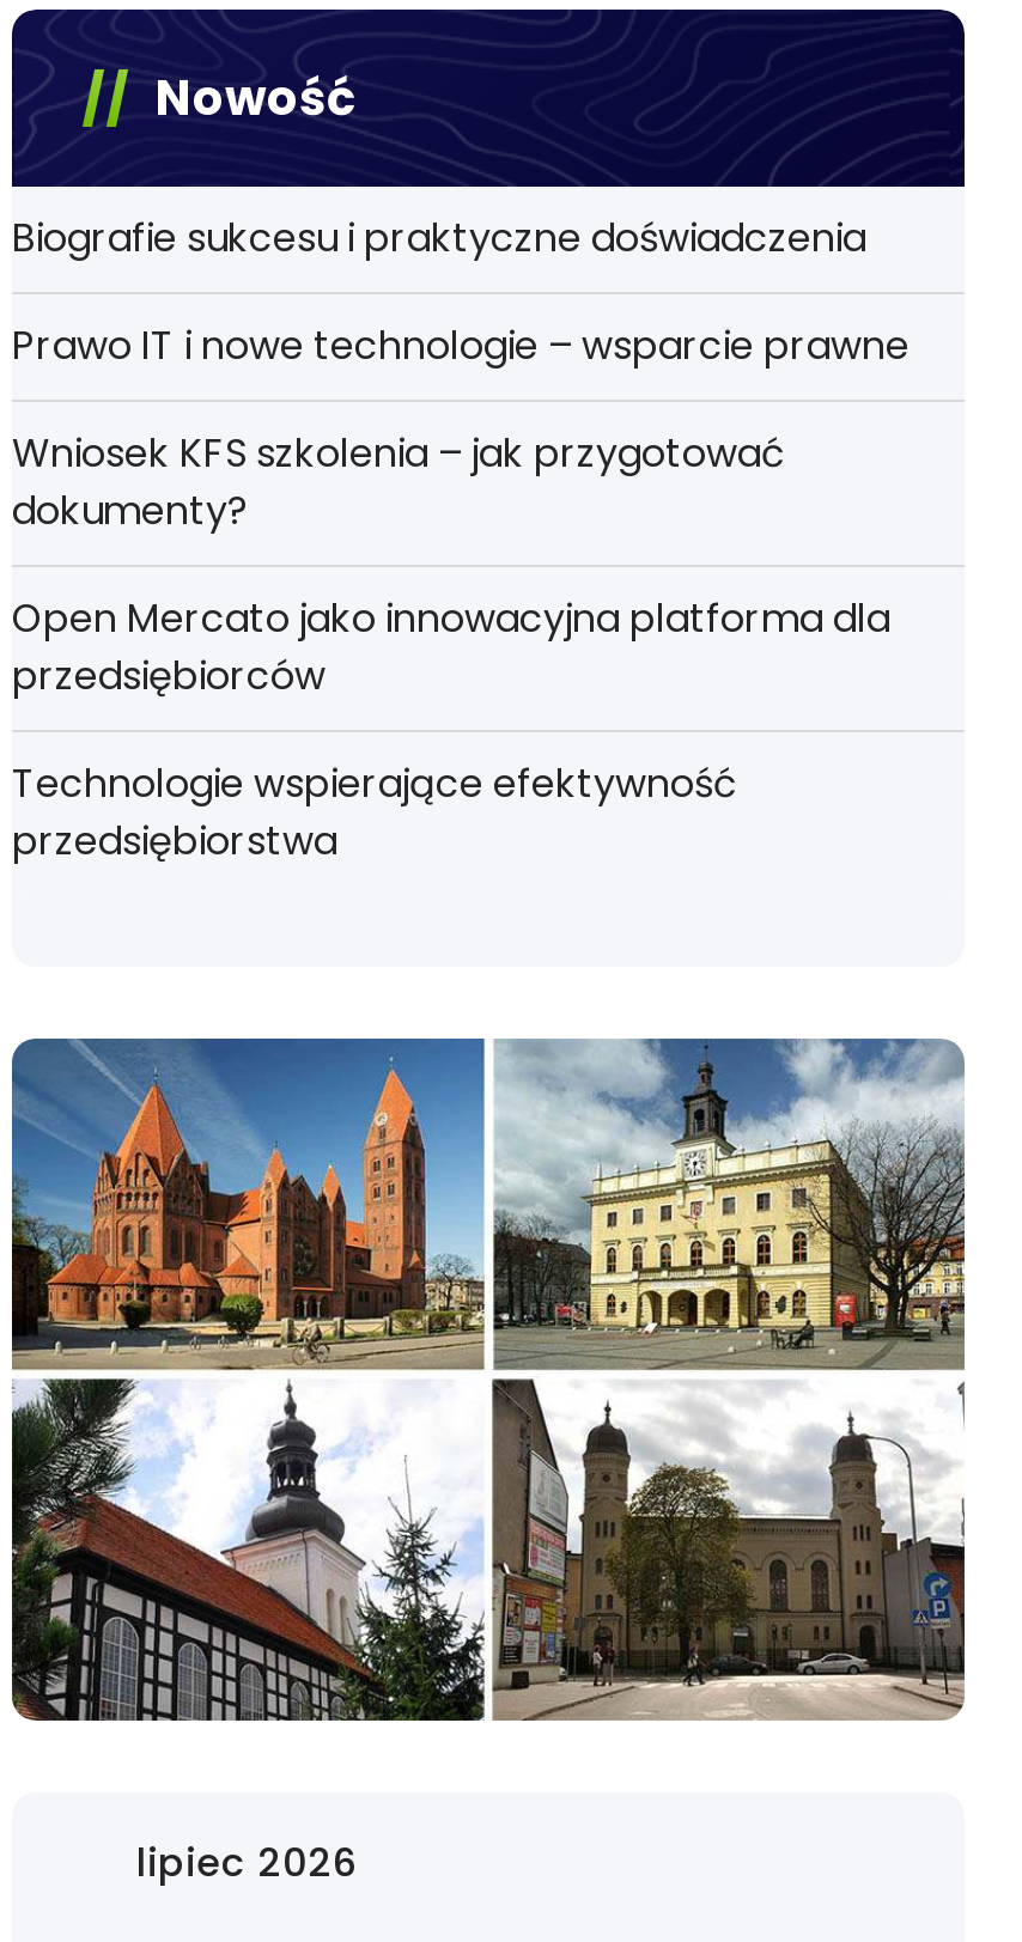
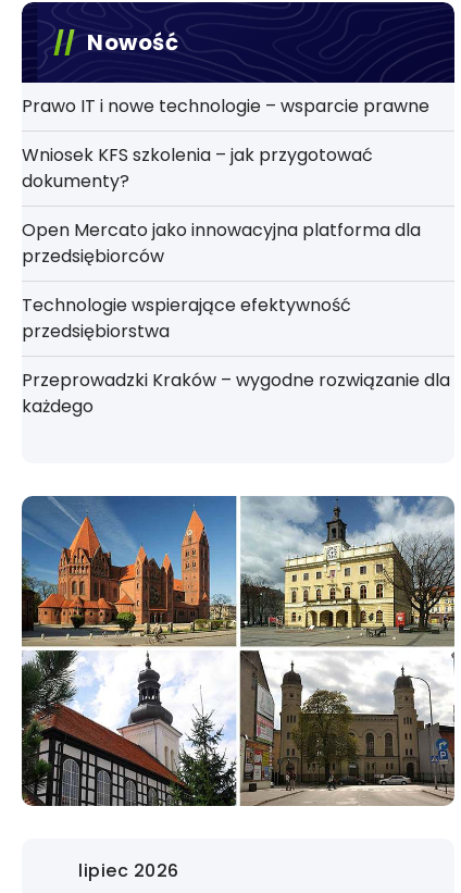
[12,211,866,266] Biografie sukcesu i praktyczne doświadczenia -> none
moved [12,319,910,869] -> [22,94,429,344]: Prawo IT i nowe technologie – wsparcie prawne | Wniosek KFS szkolenia – jak przygotować | dokumenty? | Open Mercato jako innowacyjna platforma dla | przedsiębiorców | Technologie wspierające efektywność | przedsiębiorstwa
none -> [22,368,450,419] Przeprowadzki Kraków – wygodne rozwiązanie dla | każdego

